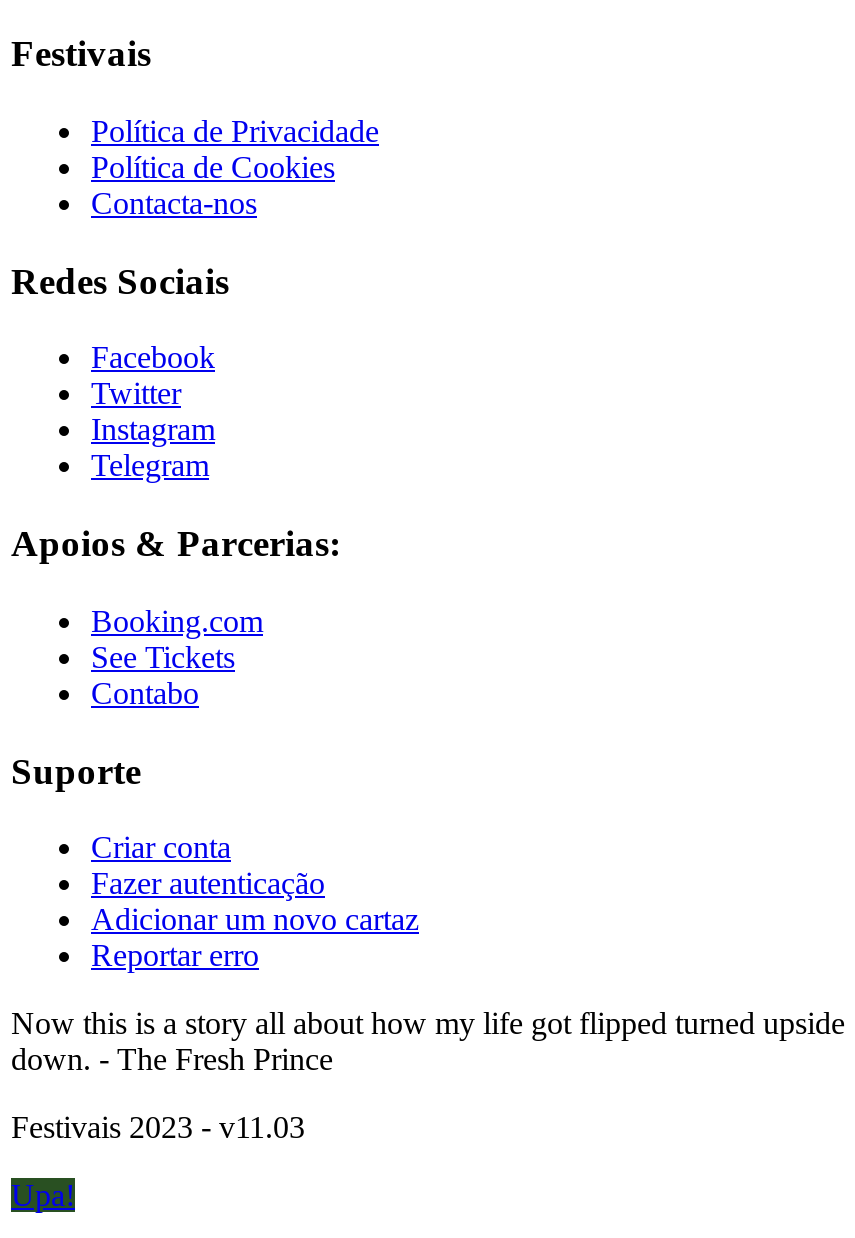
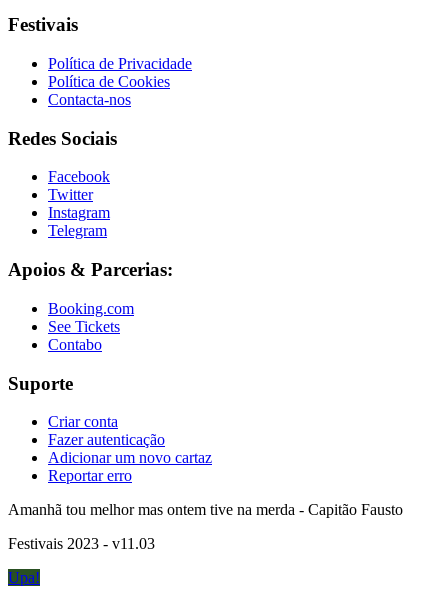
[11,1006,845,1076] Now this is a story all about how my life got flipped turned upside | down. - The Fresh Prince -> [8,501,403,518] Amanhã tou melhor mas ontem tive na merda - Capitão Fausto

